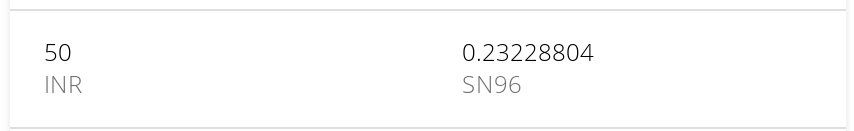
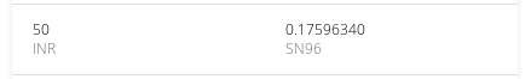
[462,35,594,69] 0.23228804 -> [285,19,365,39] 0.17596340

